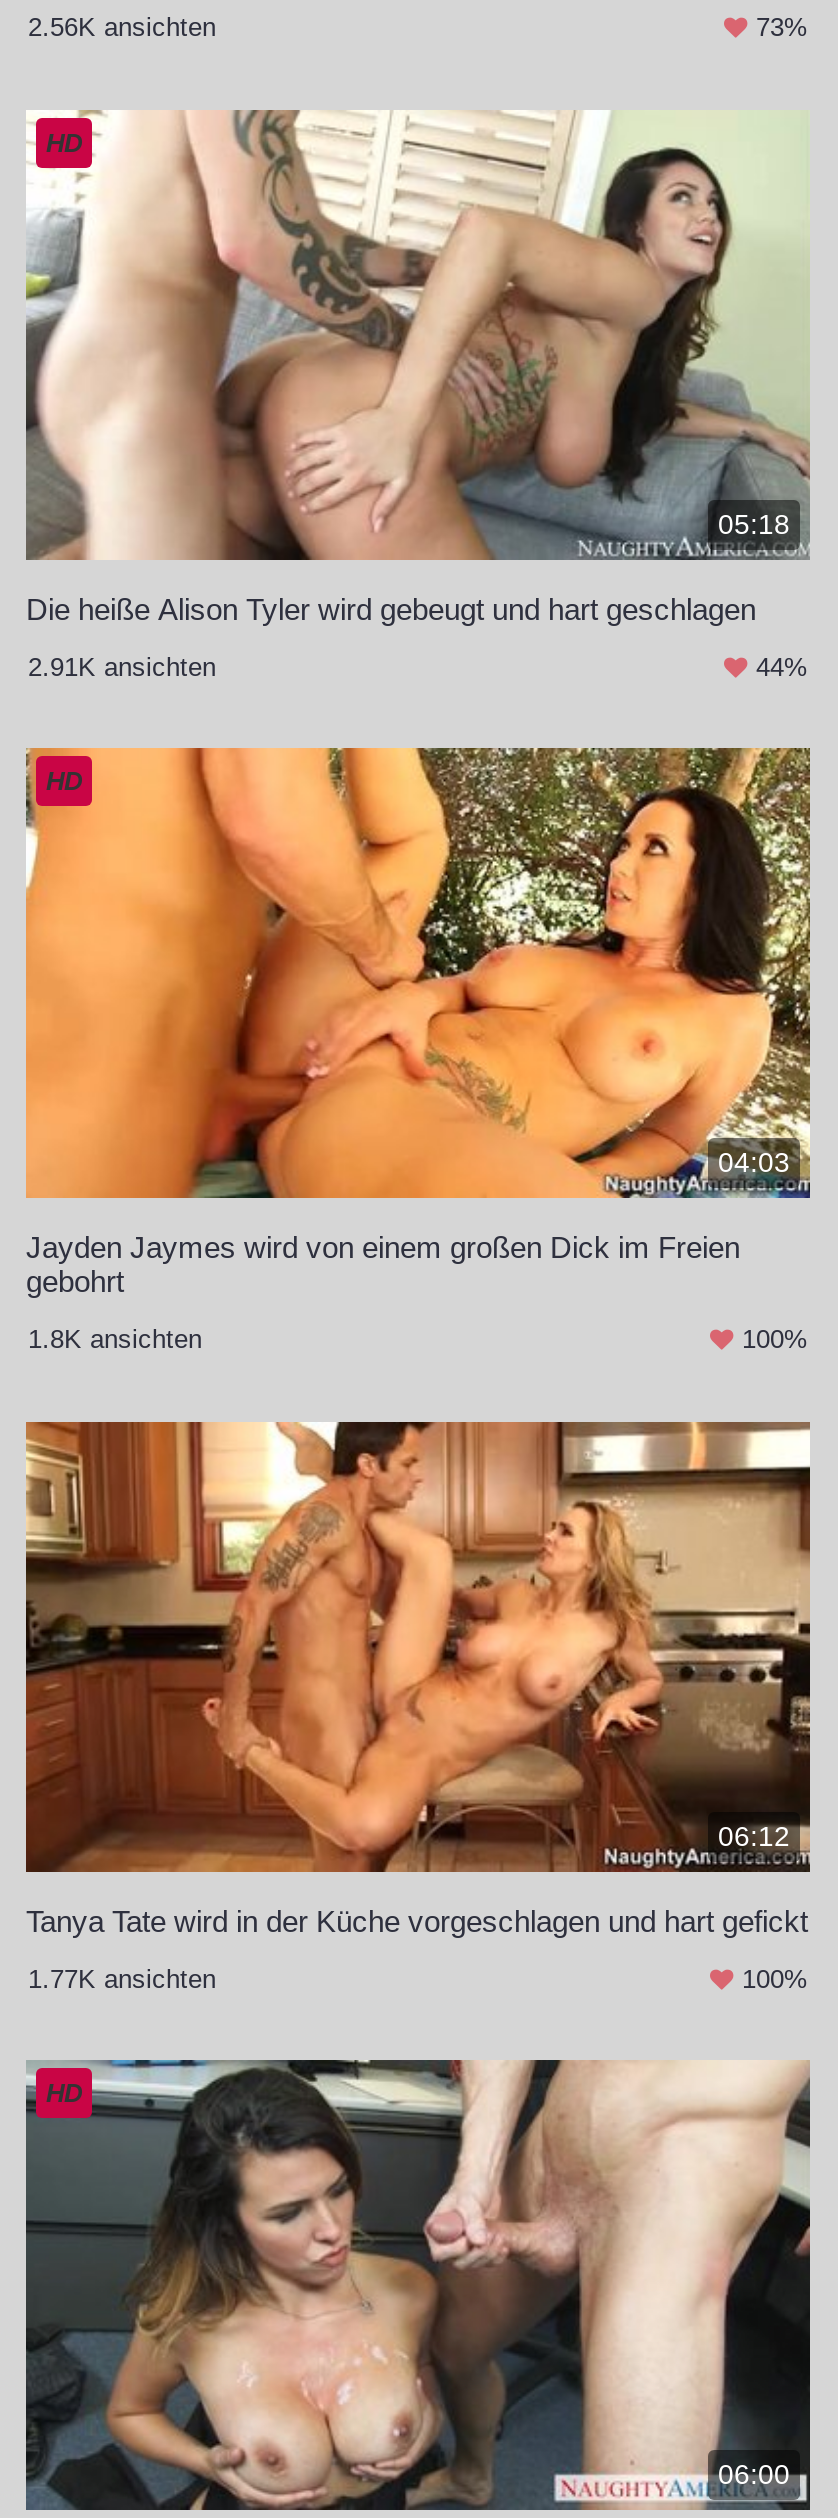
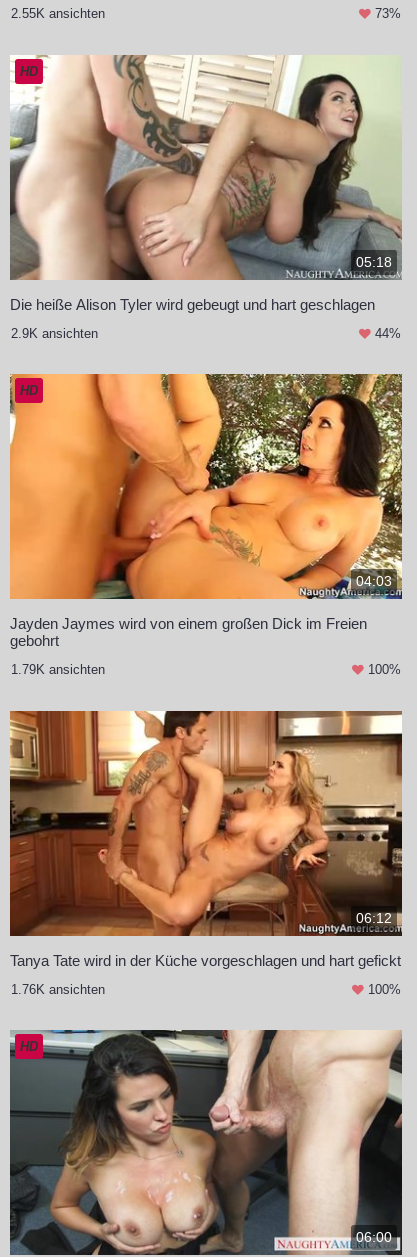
[28,13,216,43] 2.56K ansichten -> [11,6,105,21] 2.55K ansichten
[28,652,216,682] 2.91K ansichten -> [11,326,98,341] 2.9K ansichten
[28,1324,202,1354] 1.8K ansichten -> [11,662,105,677] 1.79K ansichten
[28,1963,216,1993] 1.77K ansichten -> [11,982,105,997] 1.76K ansichten

